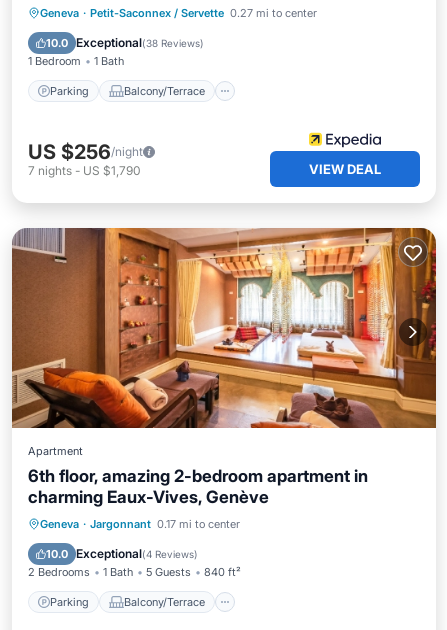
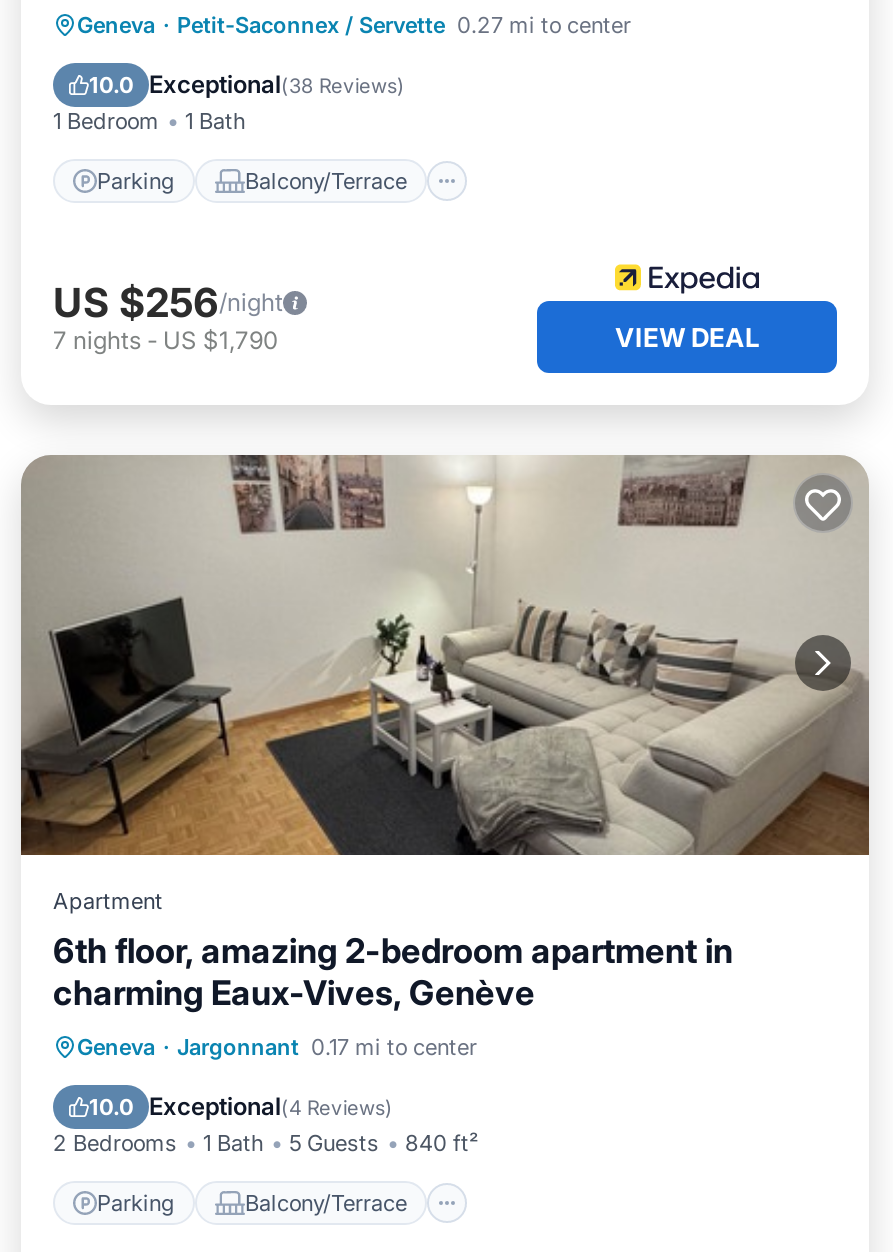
[11,227,437,429] [image] -> [19,453,871,857] [image]

